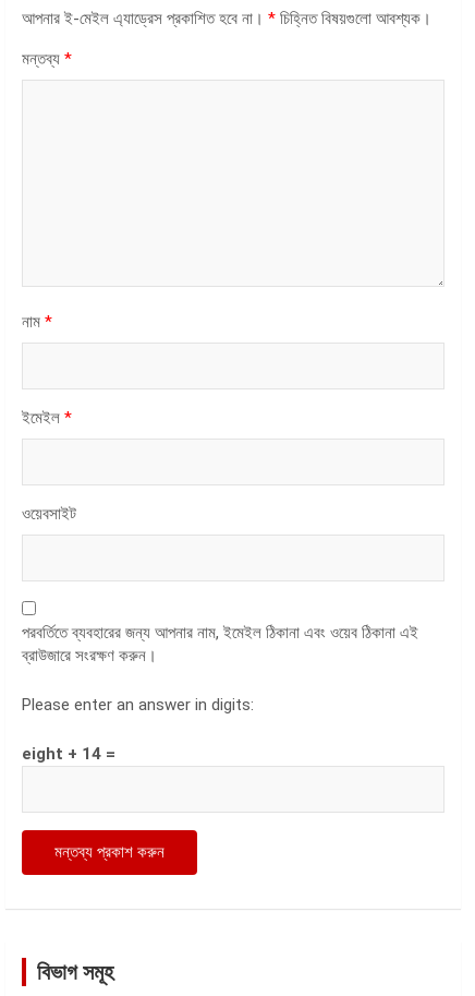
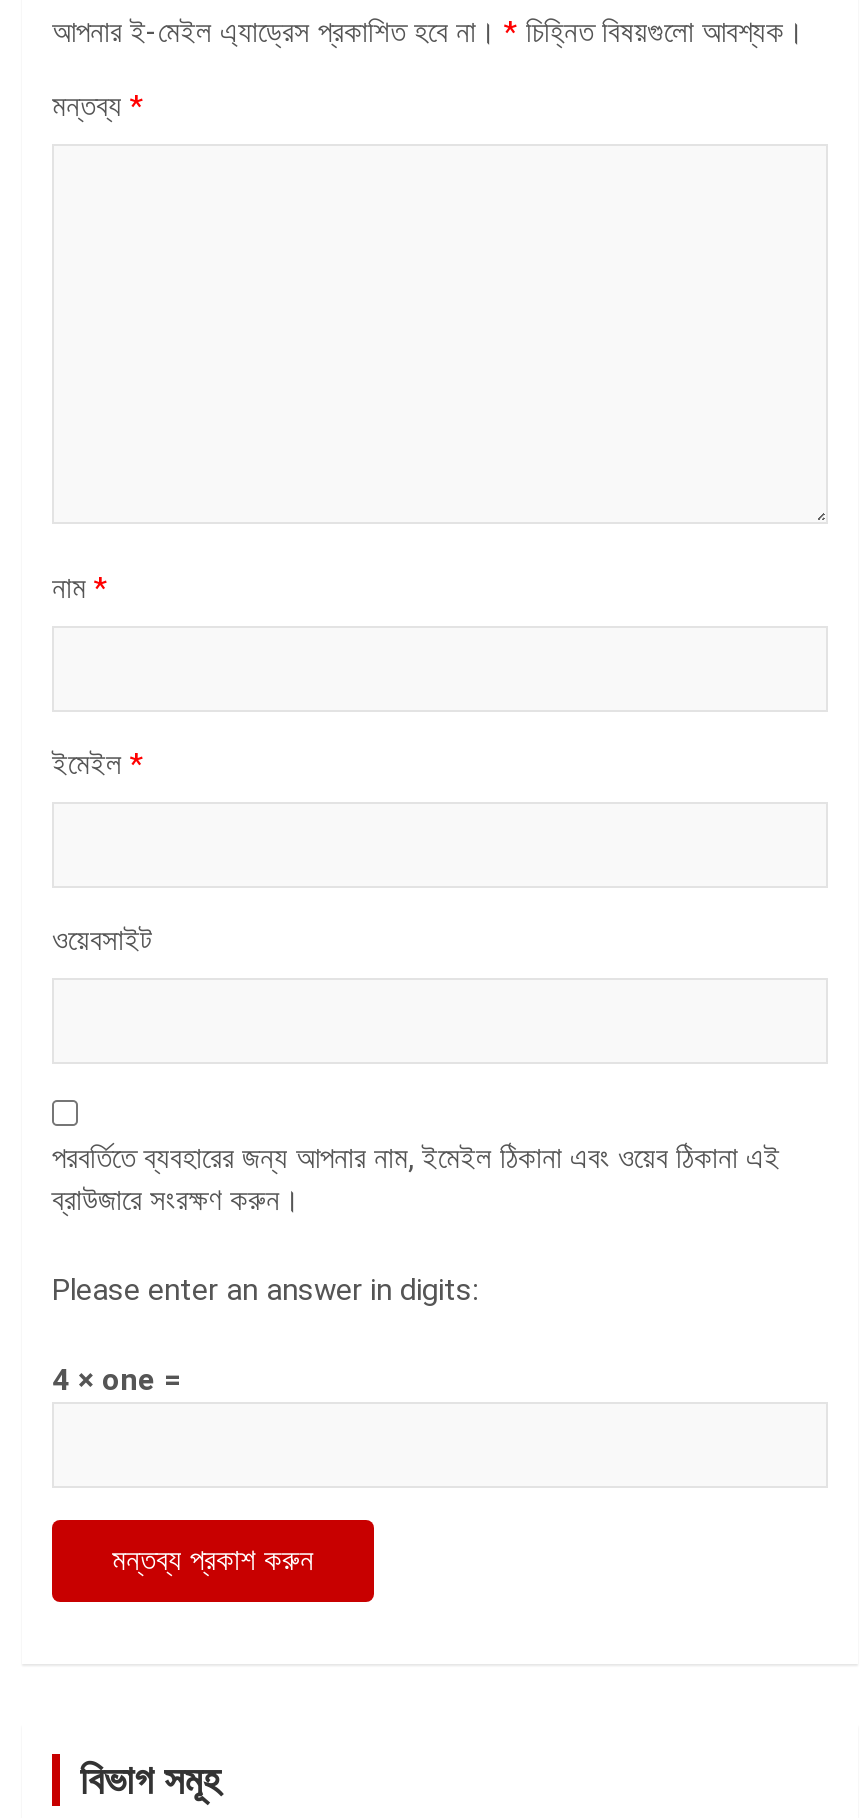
[22,744,115,763] eight + 14 = -> [52,1362,182,1398] 4 × one =

